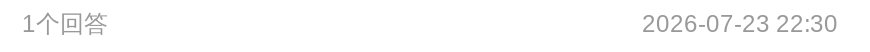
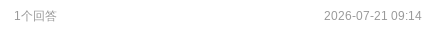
[642,10,838,38] 2026-07-23 22:30 -> [324,9,422,23] 2026-07-21 09:14

